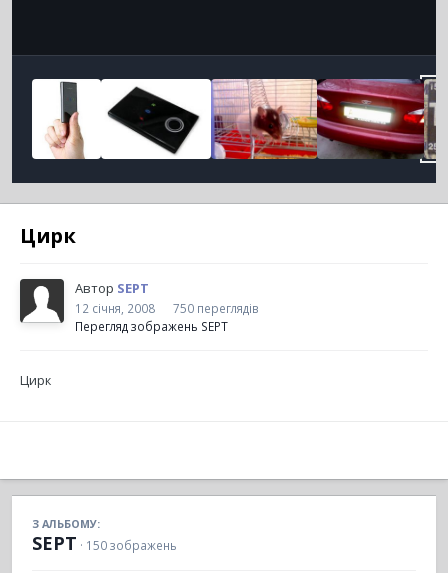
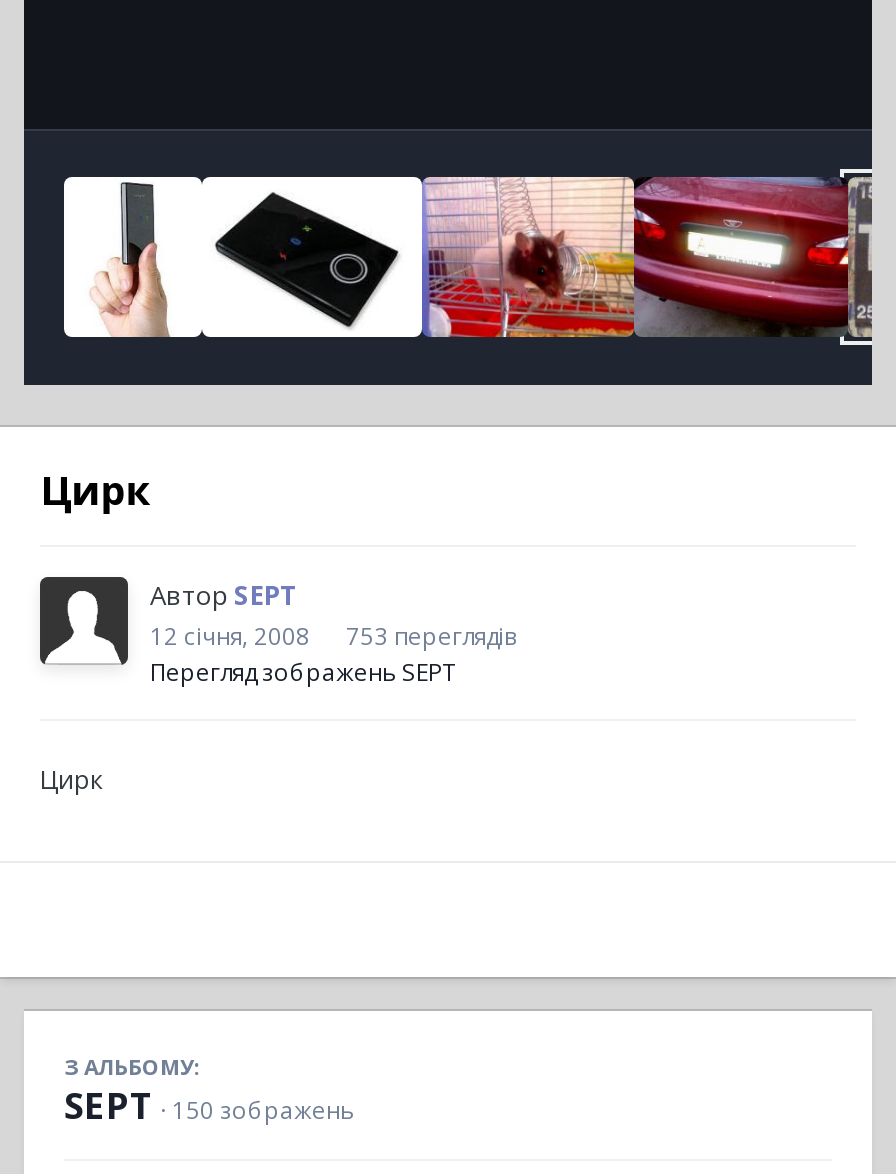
[75,300,259,316] 12 січня, 2008 750 переглядів -> [150,618,518,650] 12 січня, 2008 753 переглядів

